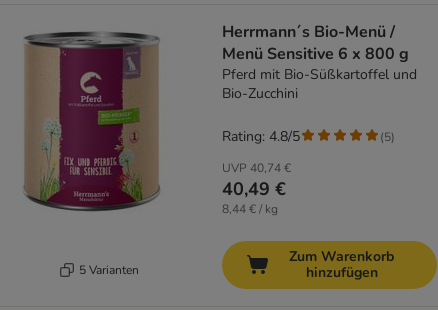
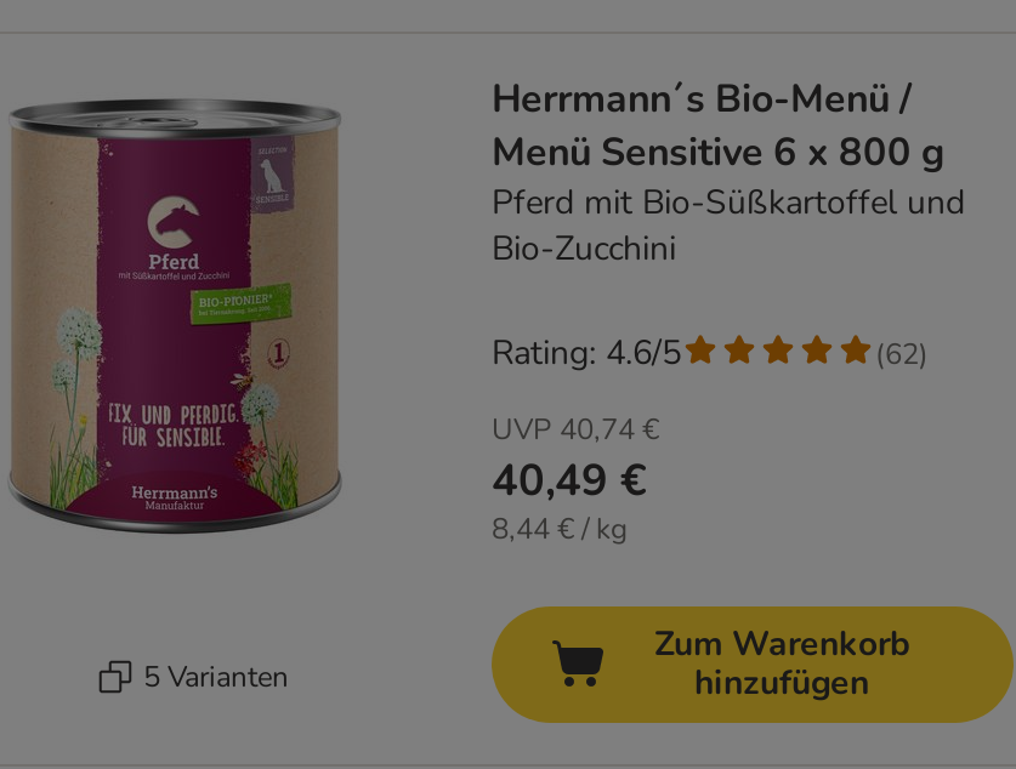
[222,127,300,146] Rating: 4.8/5 -> [492,330,681,376] Rating: 4.6/5
[380,129,395,145] (5) -> [875,334,929,373] (62)

